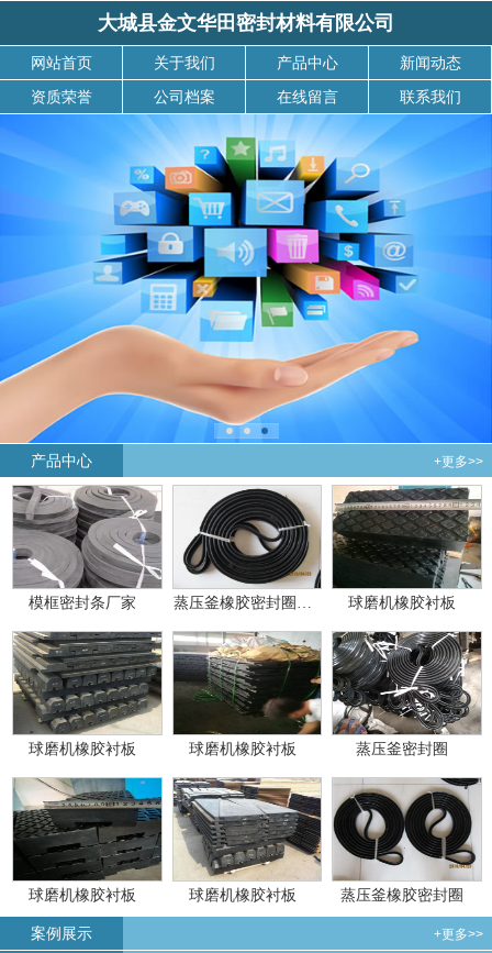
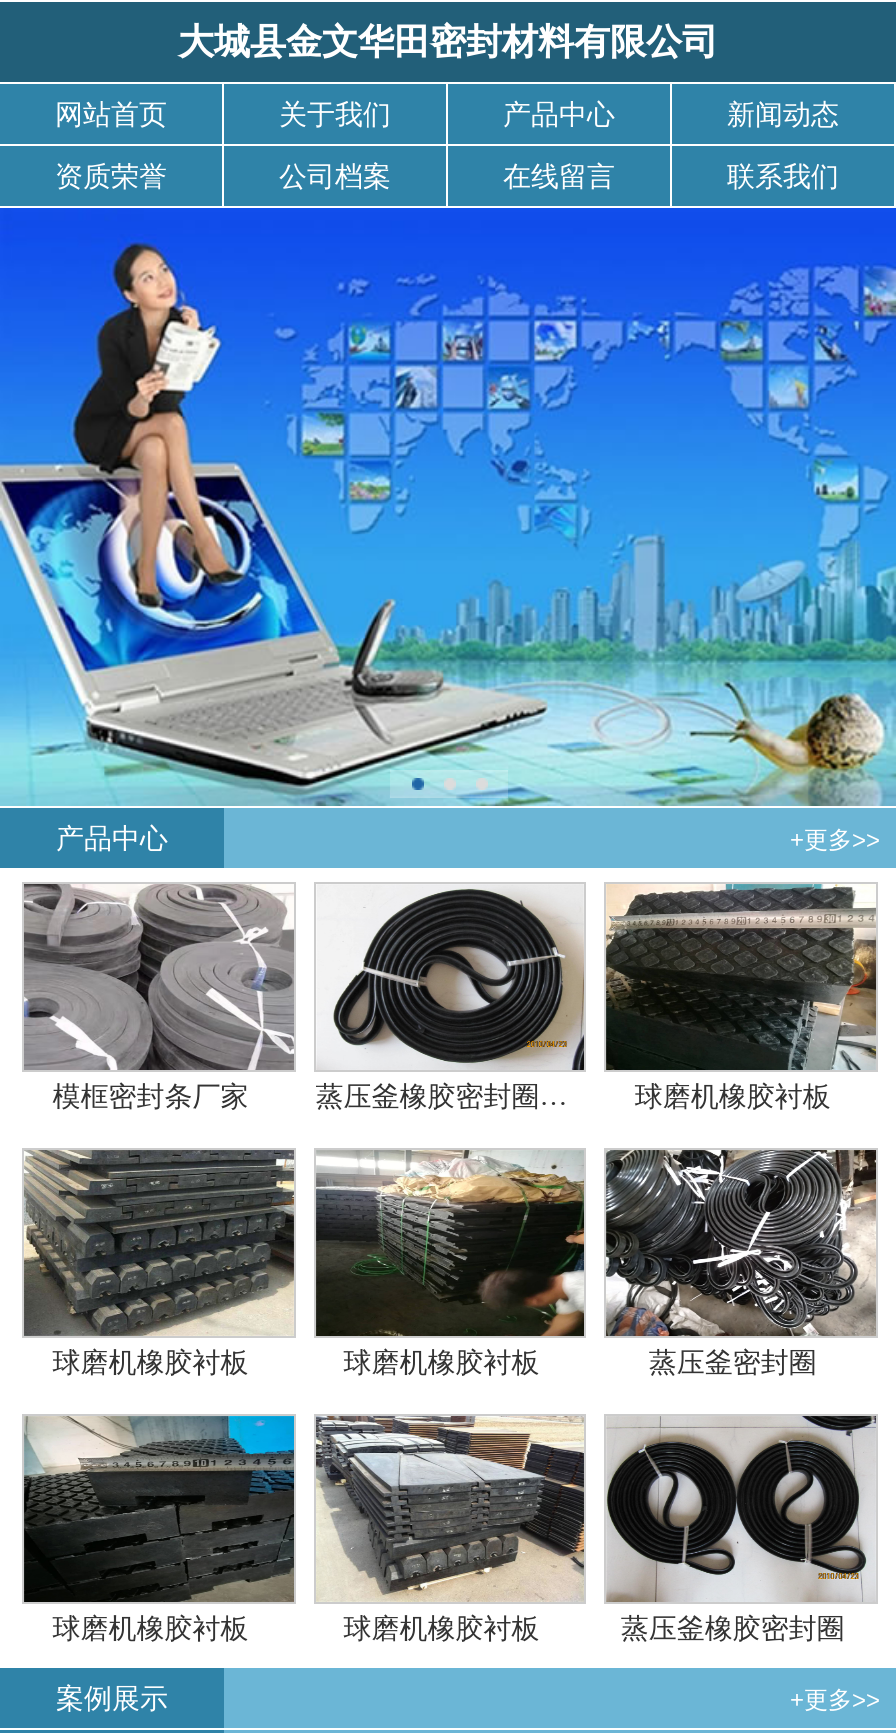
[3,113,489,444] [image] -> [6,208,890,808] [image]

